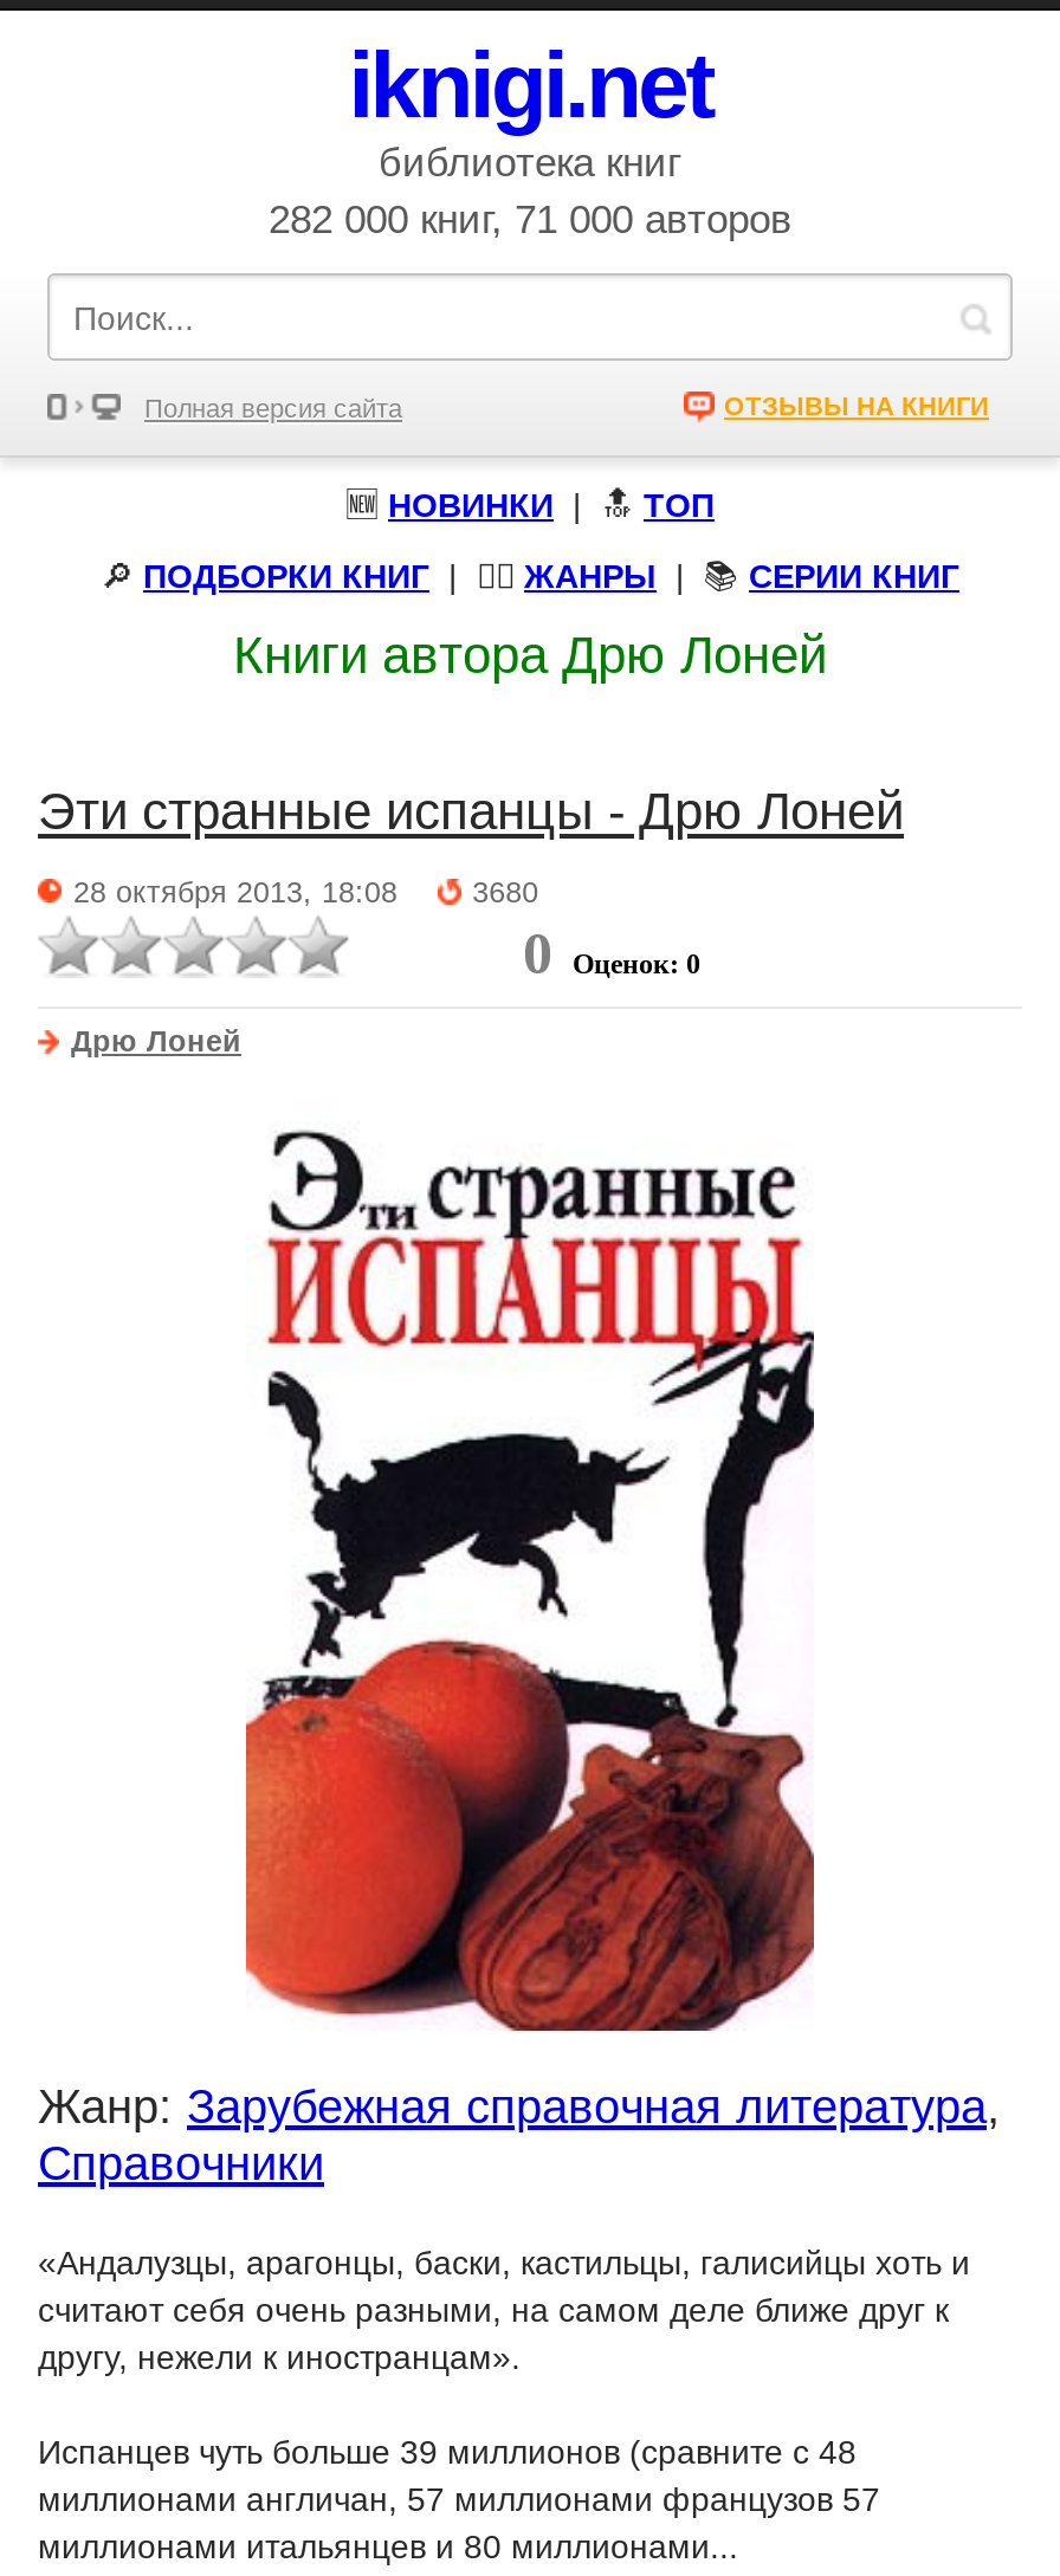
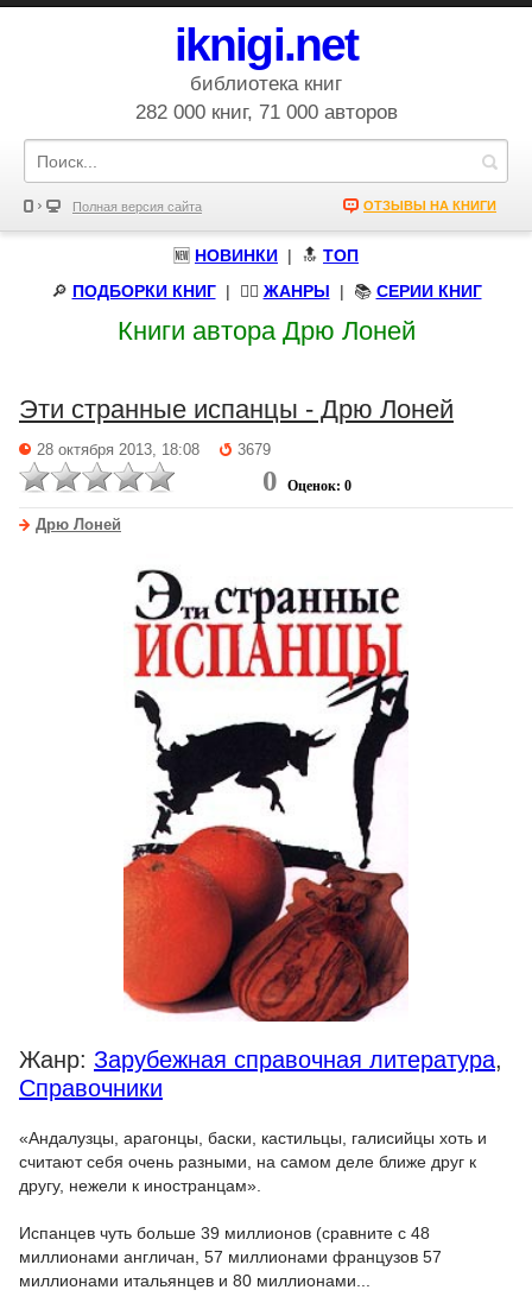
[472,876,539,910] 3680 -> [237,442,270,459] 3679

